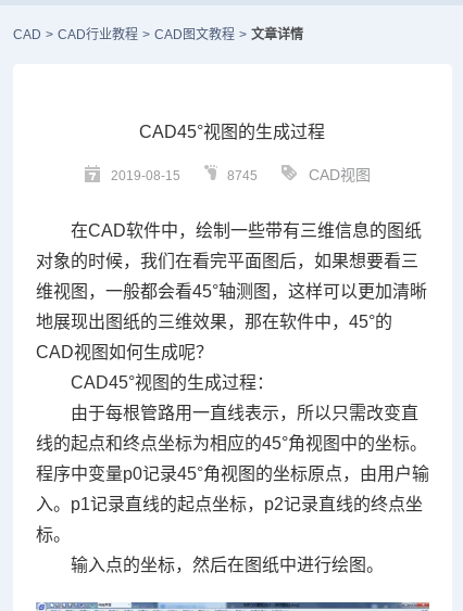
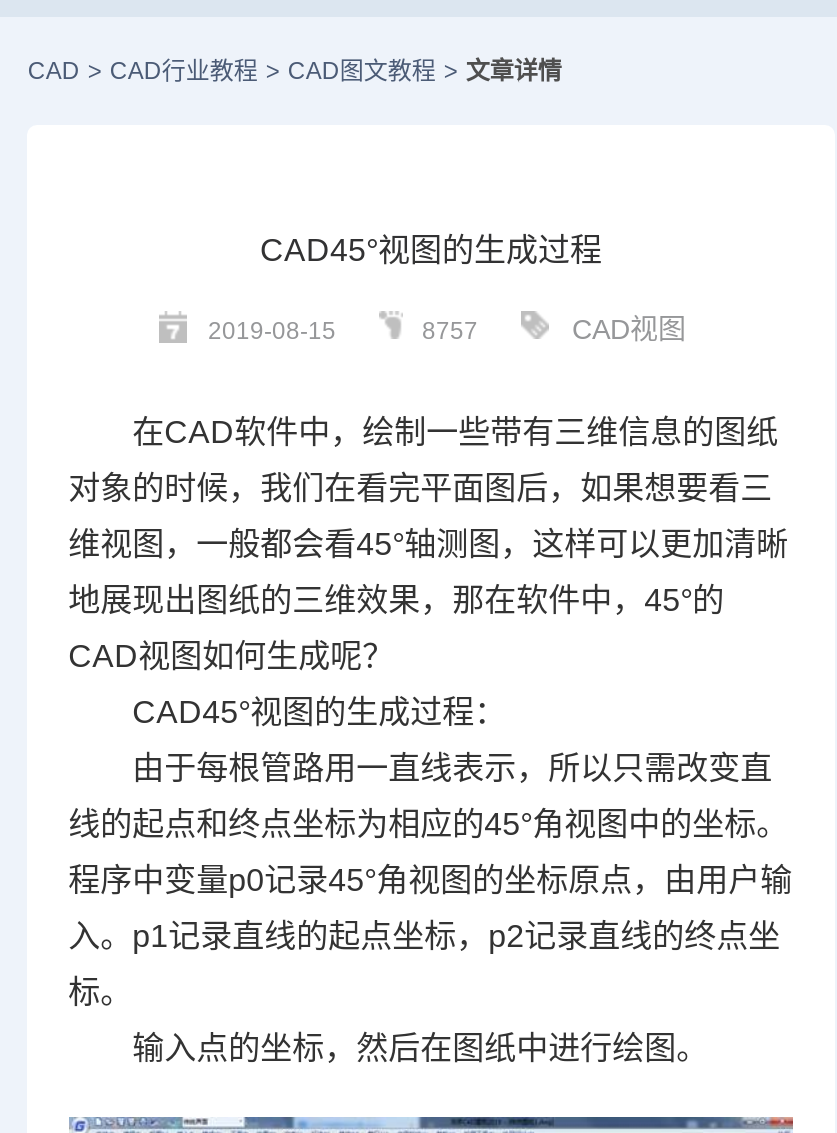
[228,169,258,184] 8745 -> [422,318,478,346] 8757

